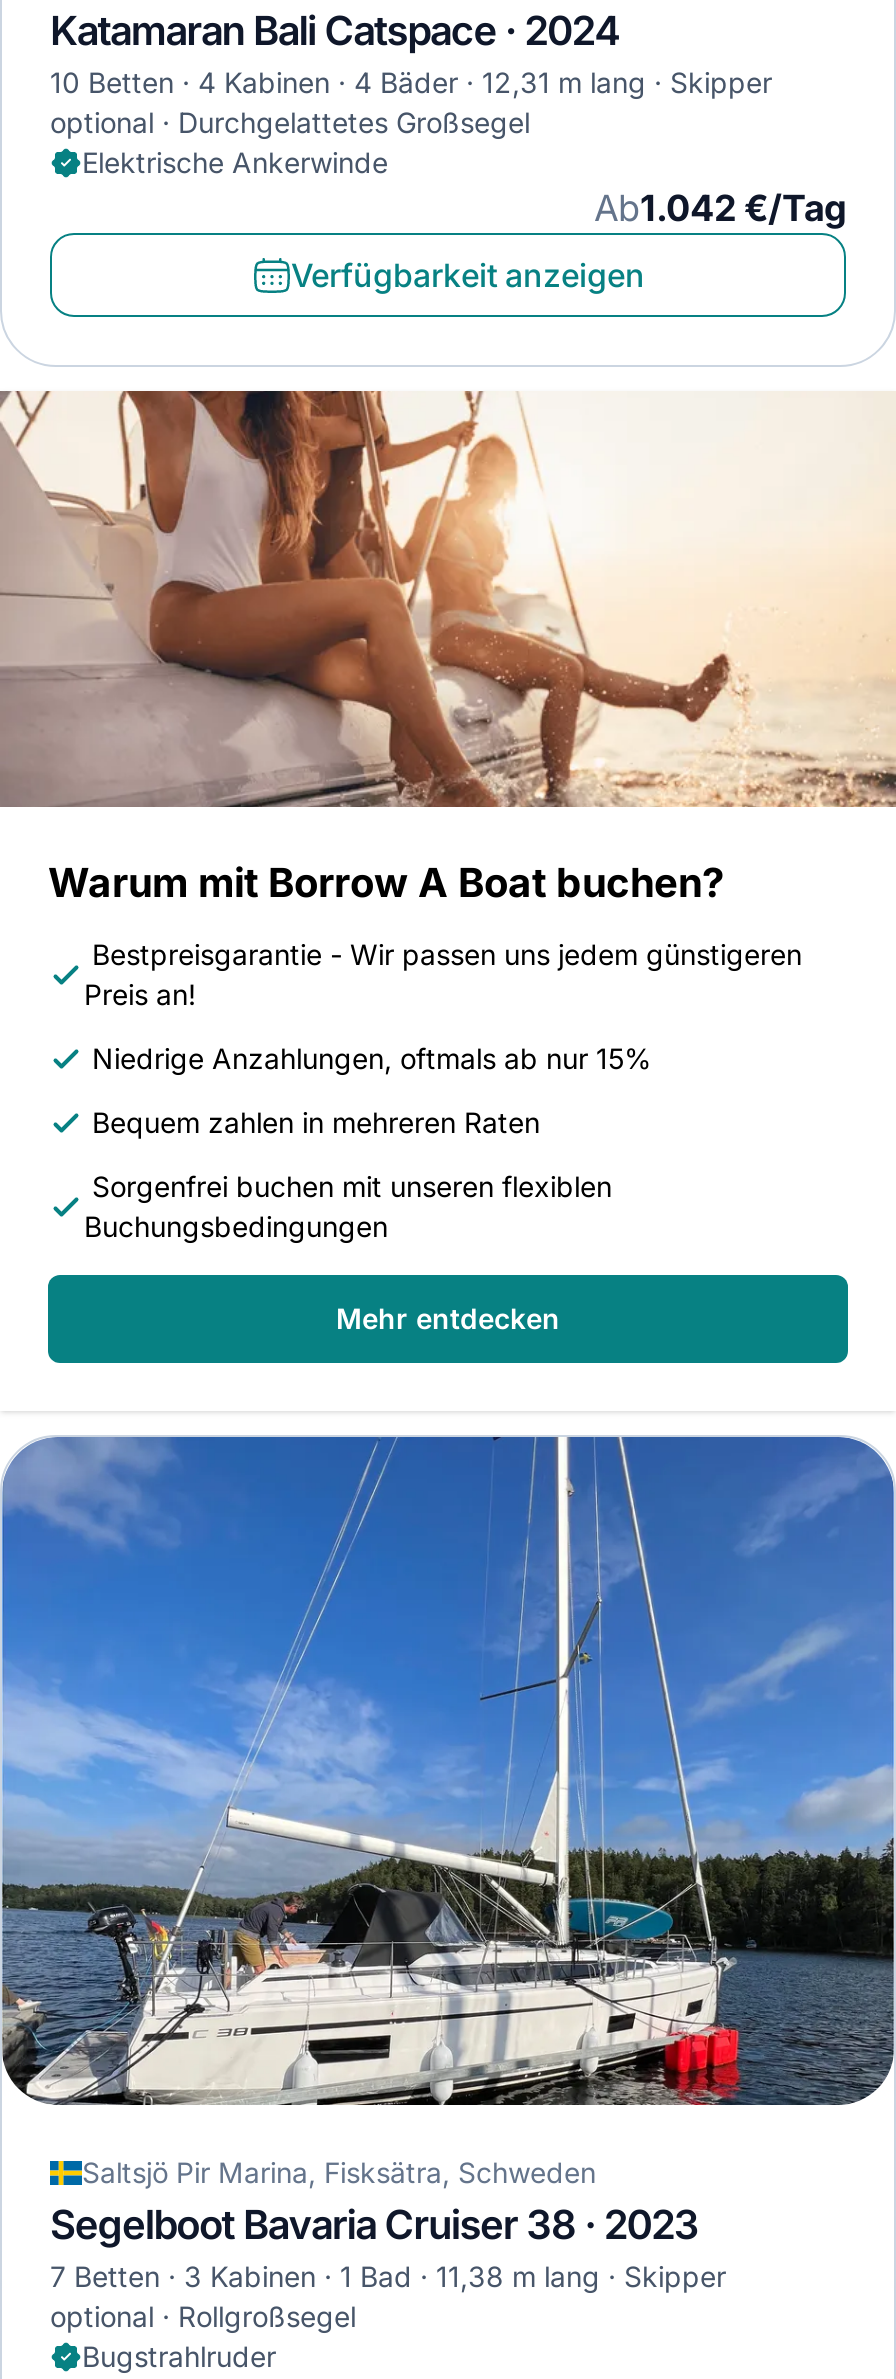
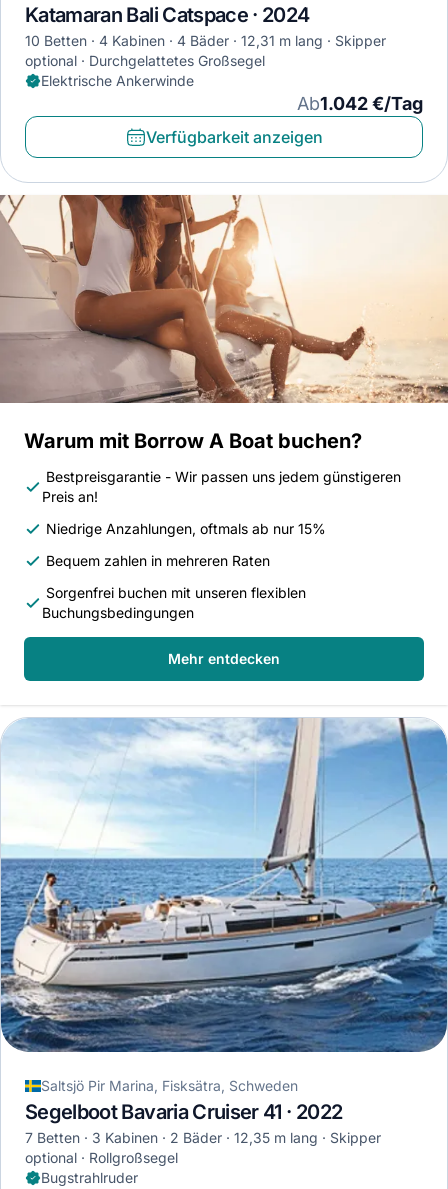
[6,1436,890,2108] [image] -> [3,717,445,1053] [image]
[50,2201,698,2249] Segelboot Bavaria Cruiser 38 · 2023 -> [25,1100,342,1124] Segelboot Bavaria Cruiser 41 · 2022
[340,2259,600,2293] 1 Bad | 11,38 m lang -> [170,1129,318,1146] 2 Bäder | 12,35 m lang

